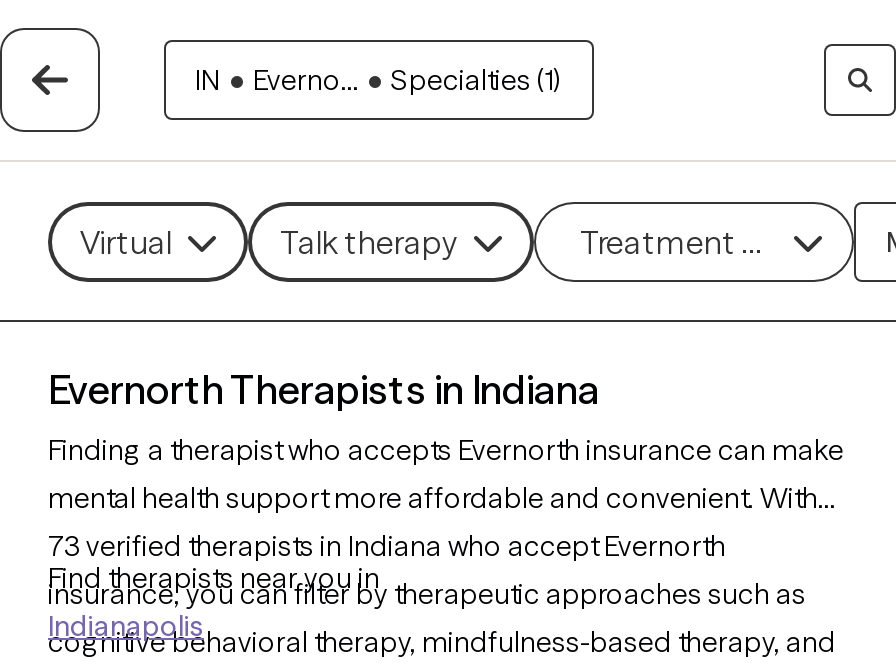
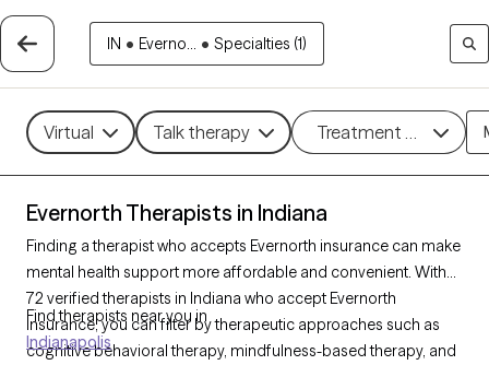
[48,528,726,564] 73 verified therapists in Indiana who accept Evernorth -> [26,289,396,308] 72 verified therapists in Indiana who accept Evernorth

